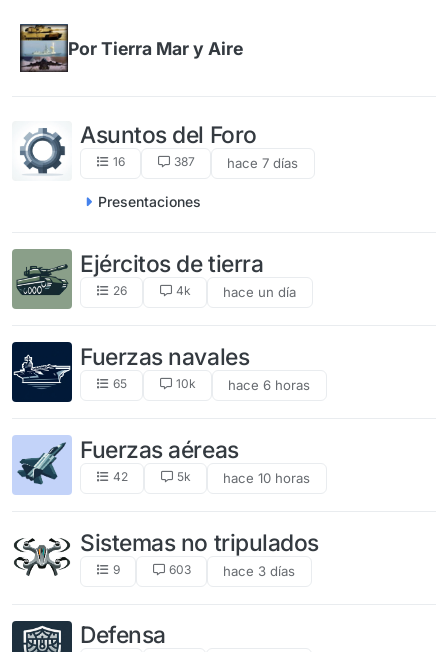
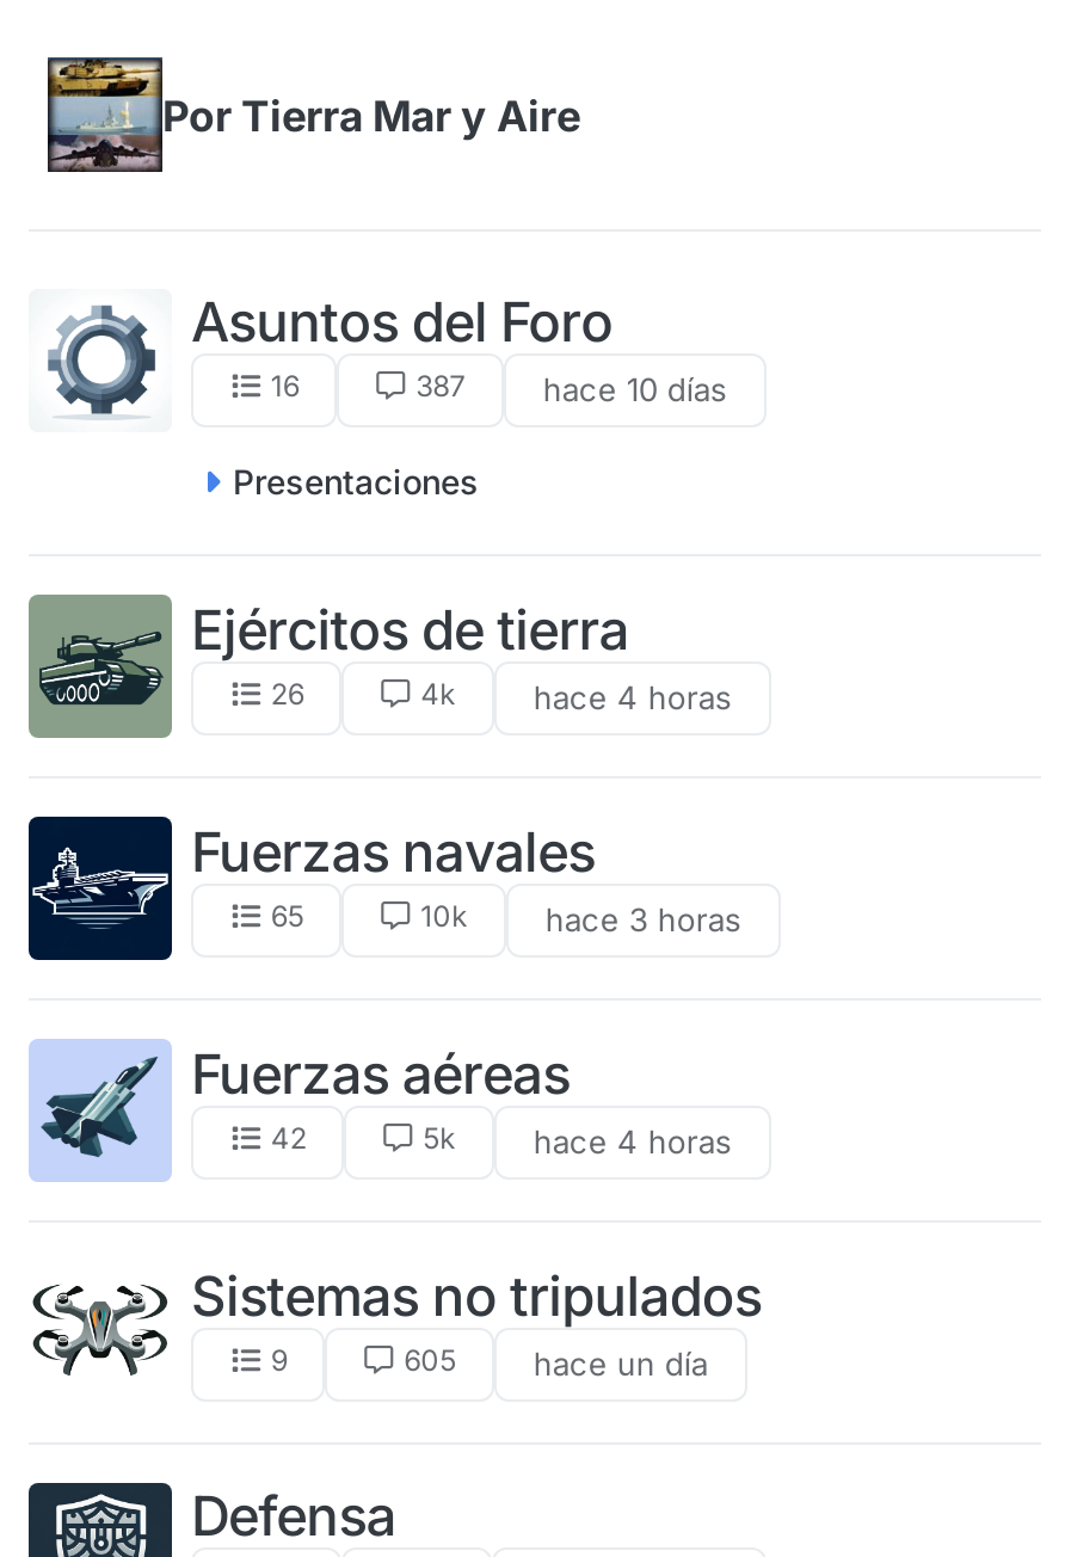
[227,155,298,171] hace 7 días -> [543,370,727,408] hace 10 días
moved [223,284,296,300] -> [533,1344,708,1382]: hace un día
none -> [533,678,732,716] hace 4 horas
[228,377,310,393] hace 6 horas -> [545,900,741,938] hace 3 horas
[223,470,310,486] hace 10 horas -> [533,1122,732,1160] hace 4 horas
[169,562,191,577] 603 -> [404,1342,457,1378] 605
[223,563,295,579] hace 3 días -> none

